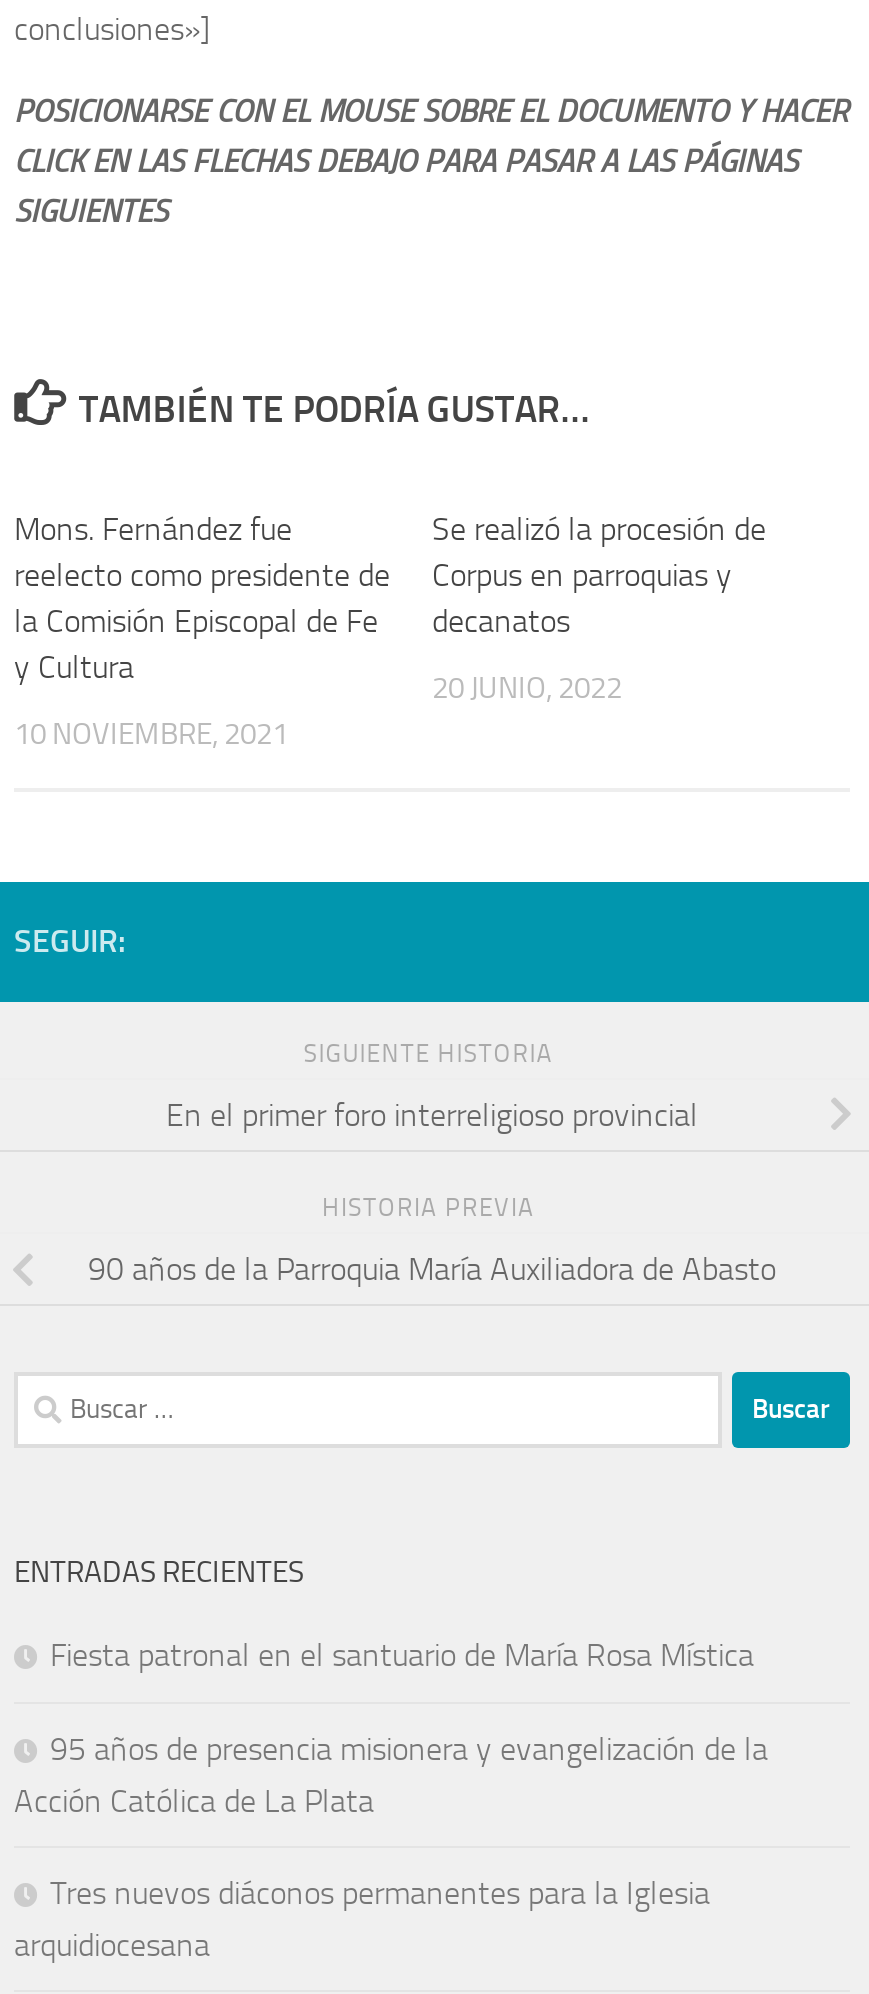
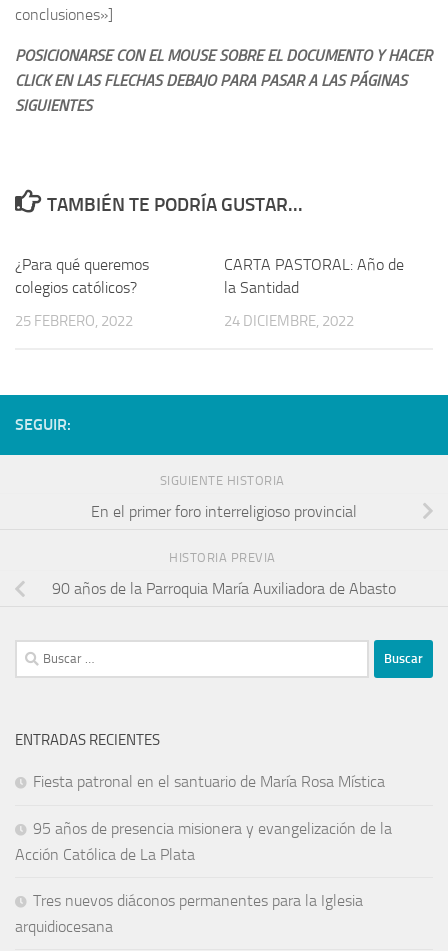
[14,509,390,685] Mons. Fernández fue | reelecto como presidente de | la Comisión Episcopal de Fe | y Cultura -> [15,255,149,297] ¿Para qué queremos | colegios católicos?
[432,509,766,639] Se realizó la procesión de | Corpus en parroquias y | decanatos -> [224,255,404,297] CARTA PASTORAL: Año de | la Santidad
[432,669,622,705] 20 JUNIO, 2022 -> [224,312,354,330] 24 DICIEMBRE, 2022
[14,715,288,751] 10 NOVIEMBRE, 2021 -> [15,312,133,330] 25 FEBRERO, 2022

